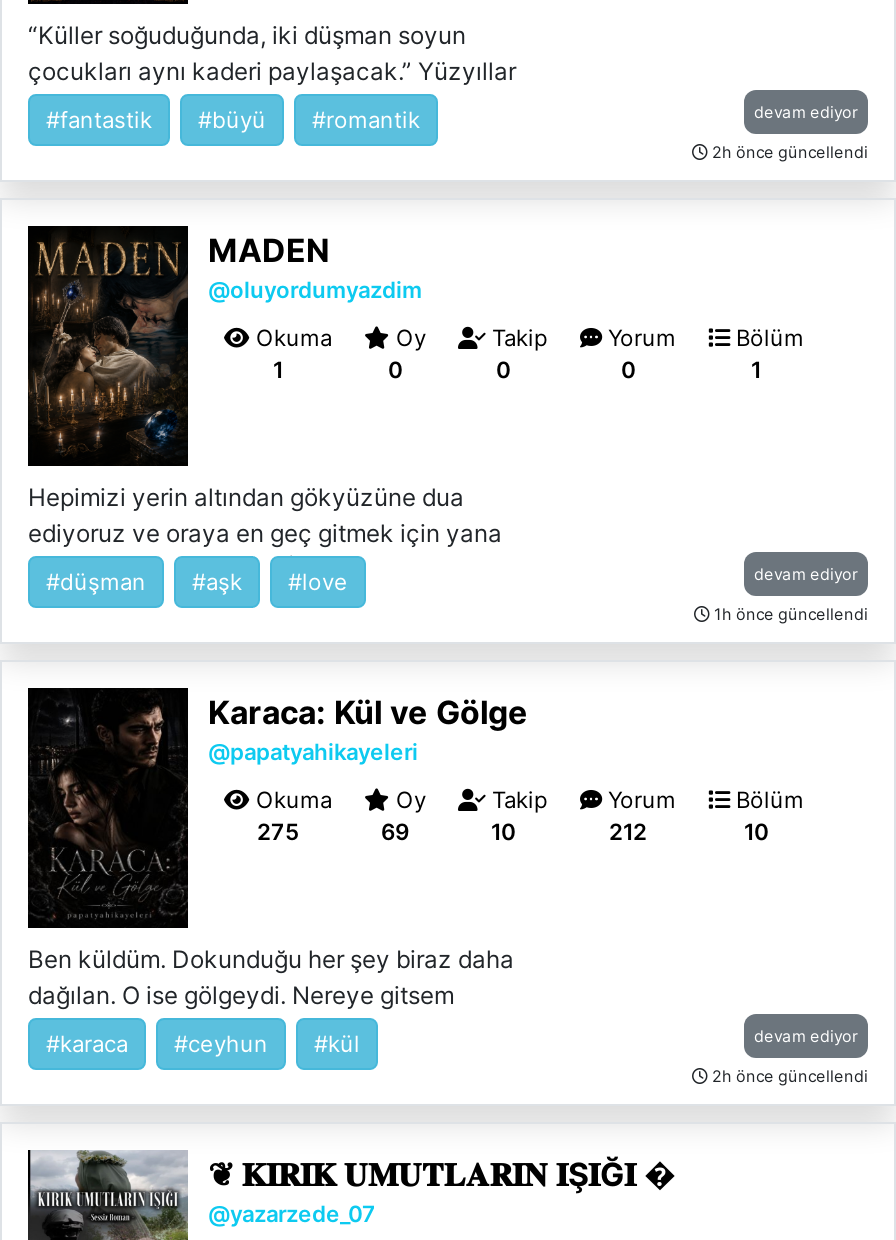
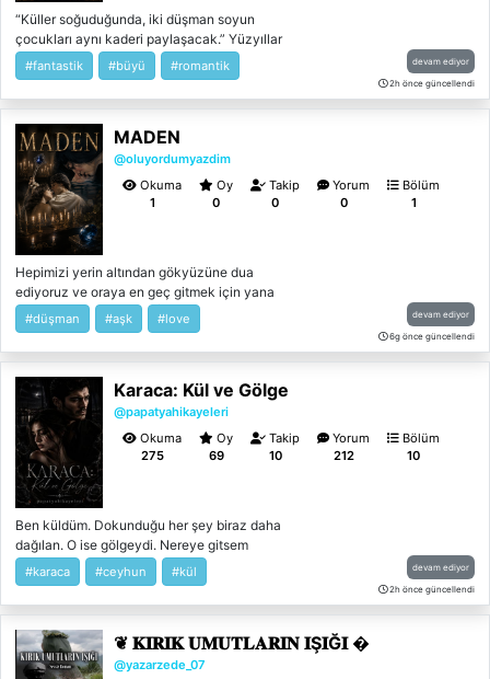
[710,604,868,624] 1h önce güncellendi -> [387,331,475,342] 6g önce güncellendi

